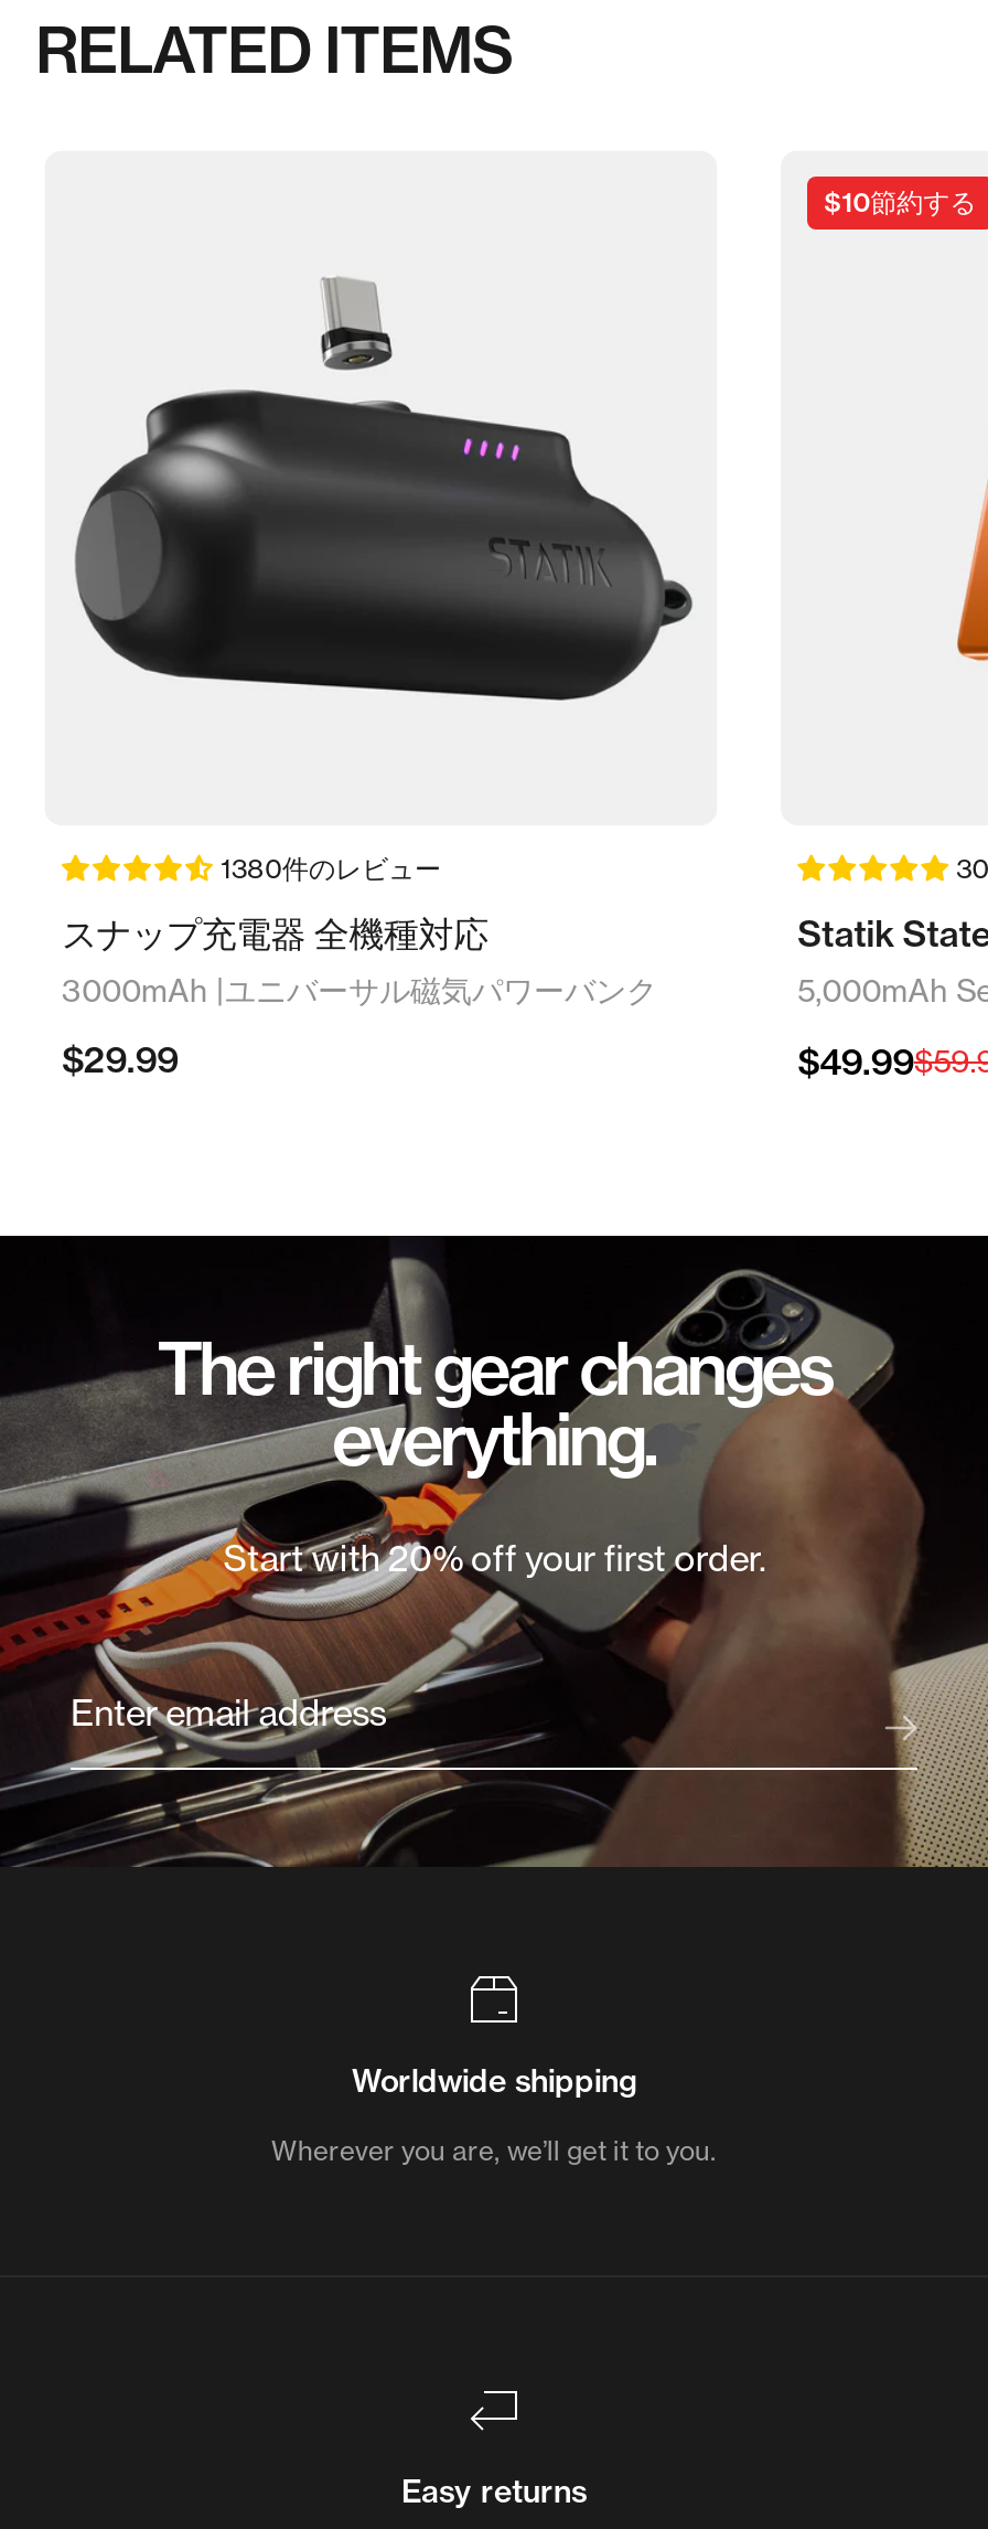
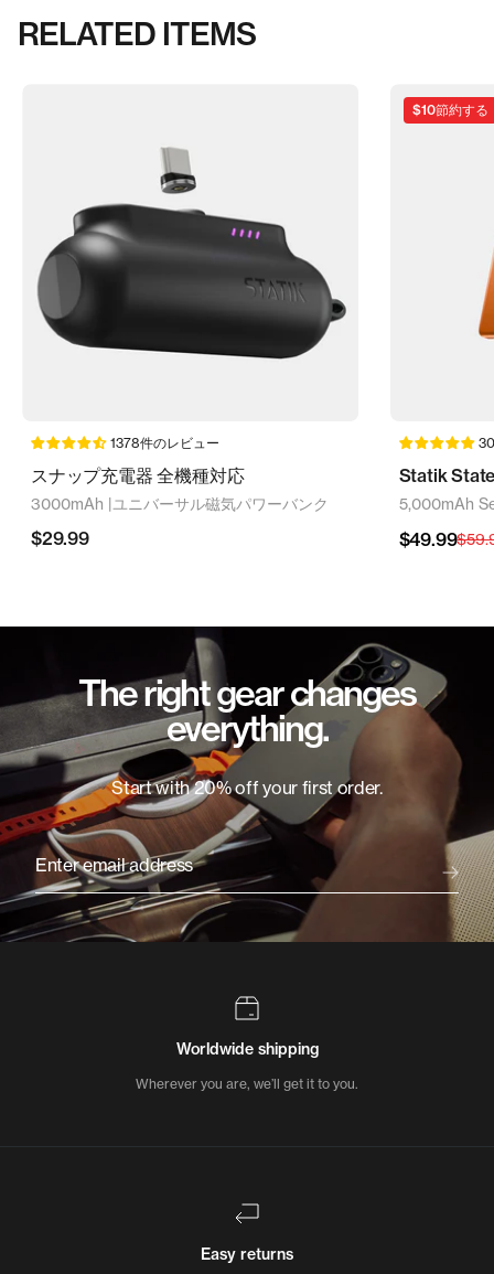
[221,852,441,885] 1380件のレビュー -> [110,435,219,451] 1378件のレビュー

